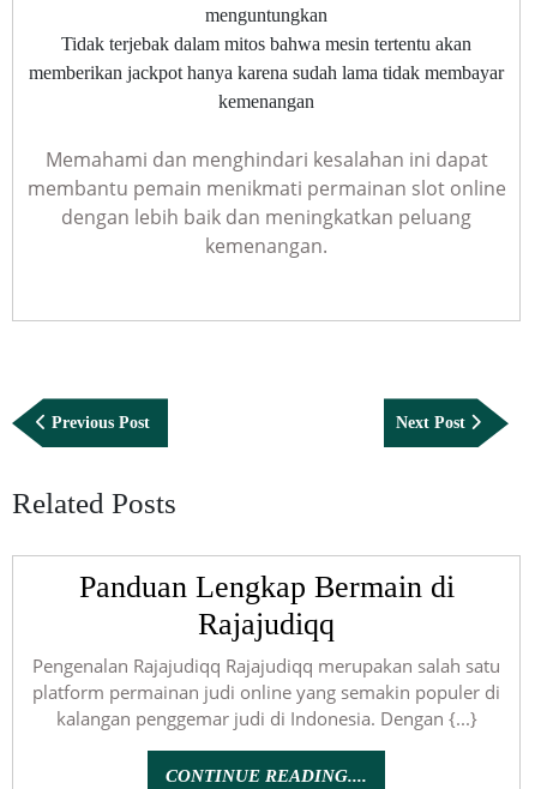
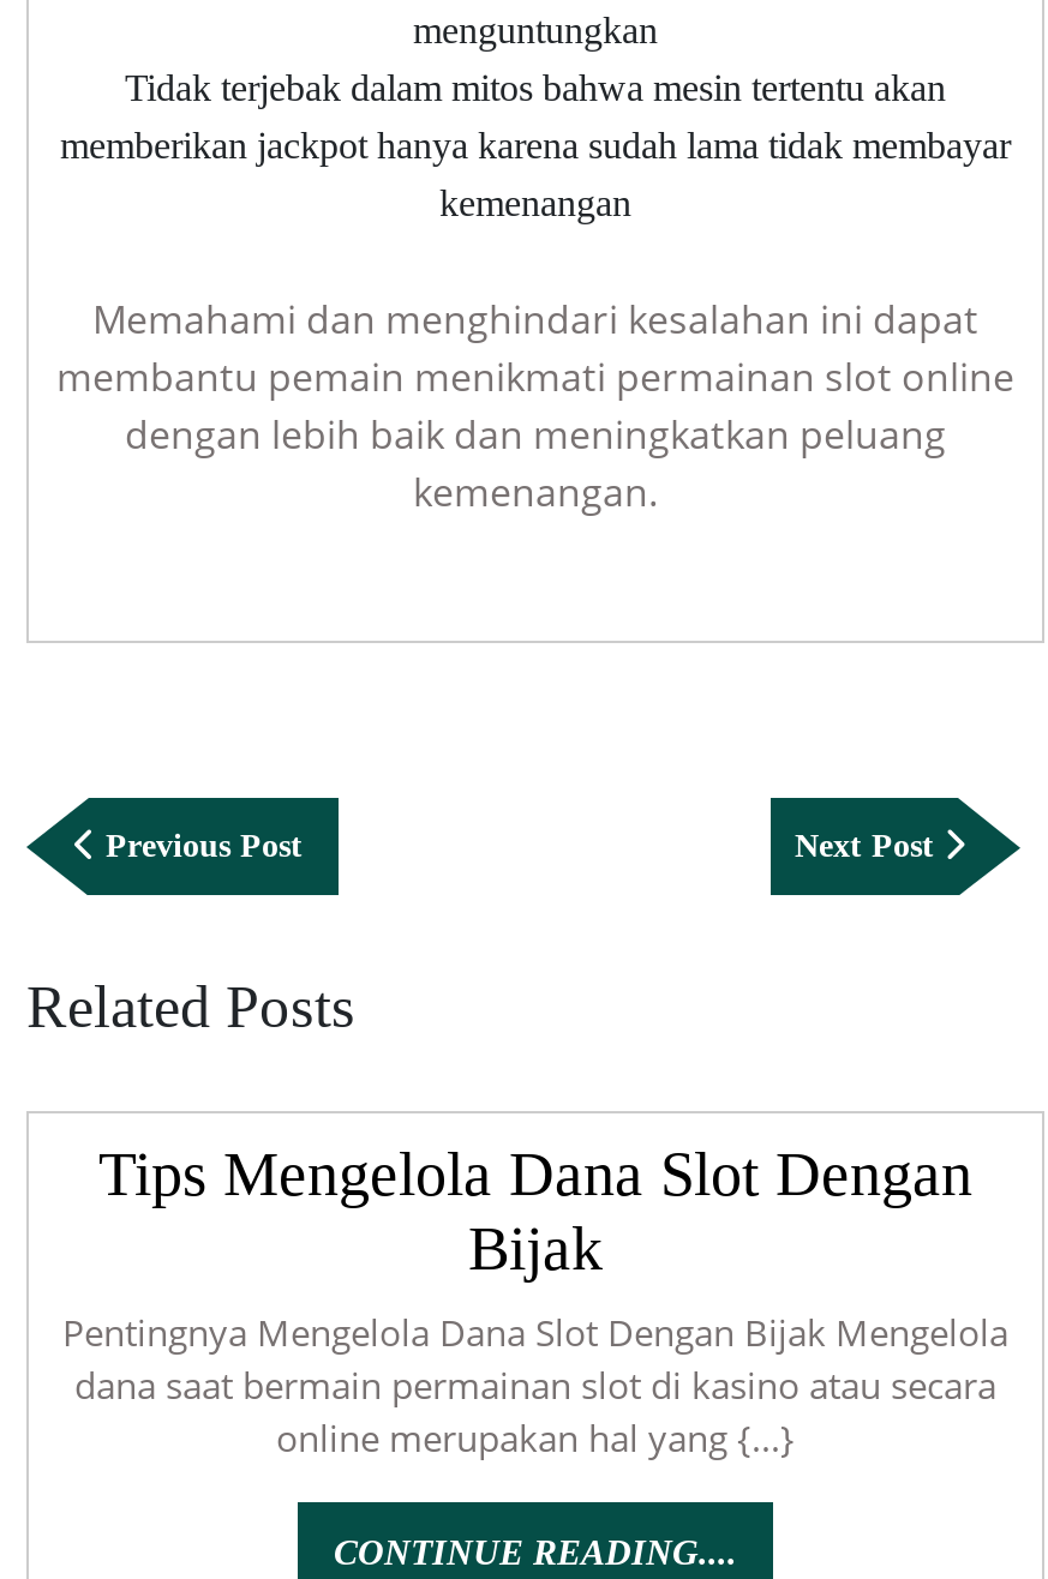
[32,569,500,730] Panduan Lengkap Bermain di | Rajajudiqq | Pengenalan Rajajudiqq Rajajudiqq merupakan salah satu | platform permainan judi online yang semakin populer di | kalangan penggemar judi di Indonesia. Dengan {...} -> [62,1140,1008,1461] Tips Mengelola Dana Slot Dengan | Bijak | Pentingnya Mengelola Dana Slot Dengan Bijak Mengelola | dana saat bermain permainan slot di kasino atau secara | online merupakan hal yang {...}

